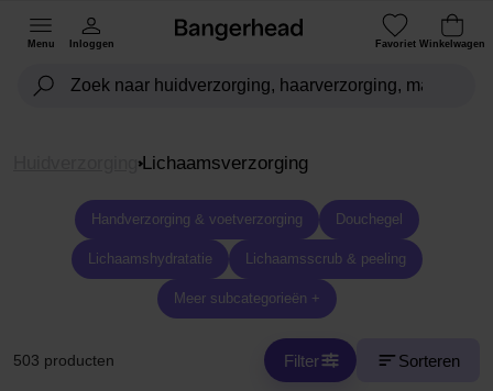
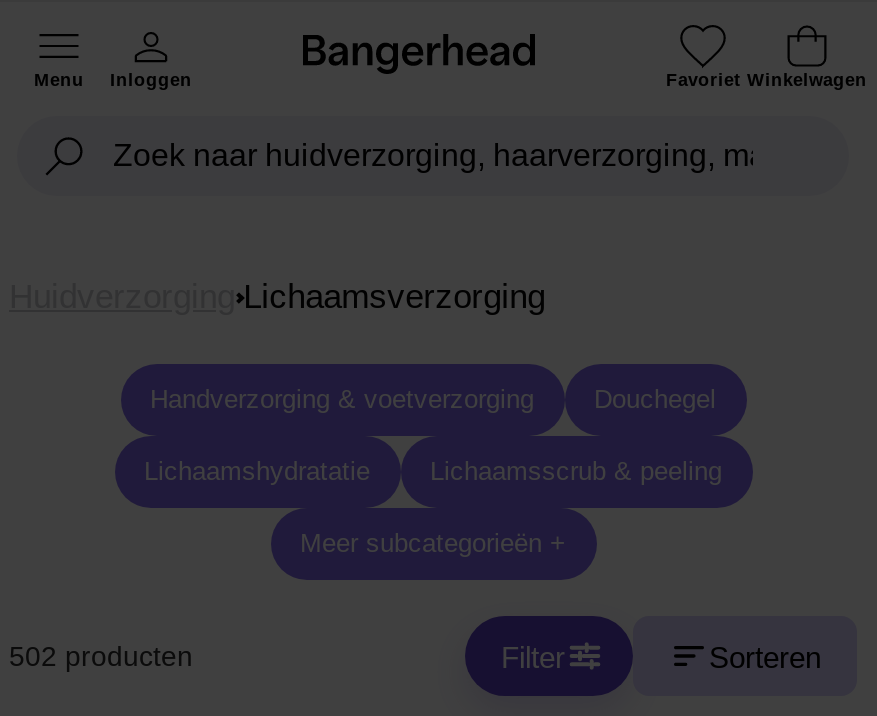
[13,351,114,369] 503 producten -> [9,640,193,672] 502 producten

